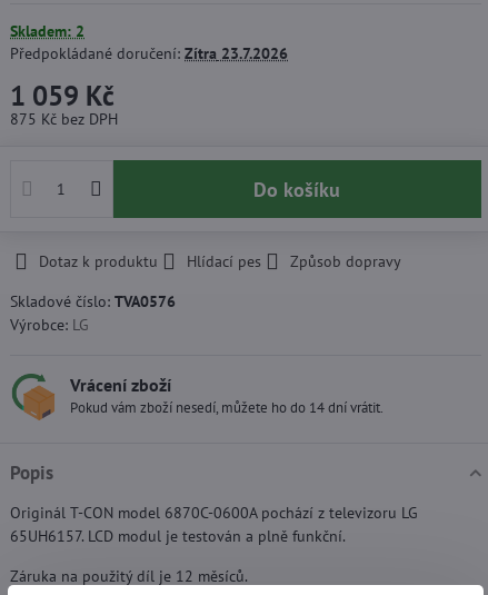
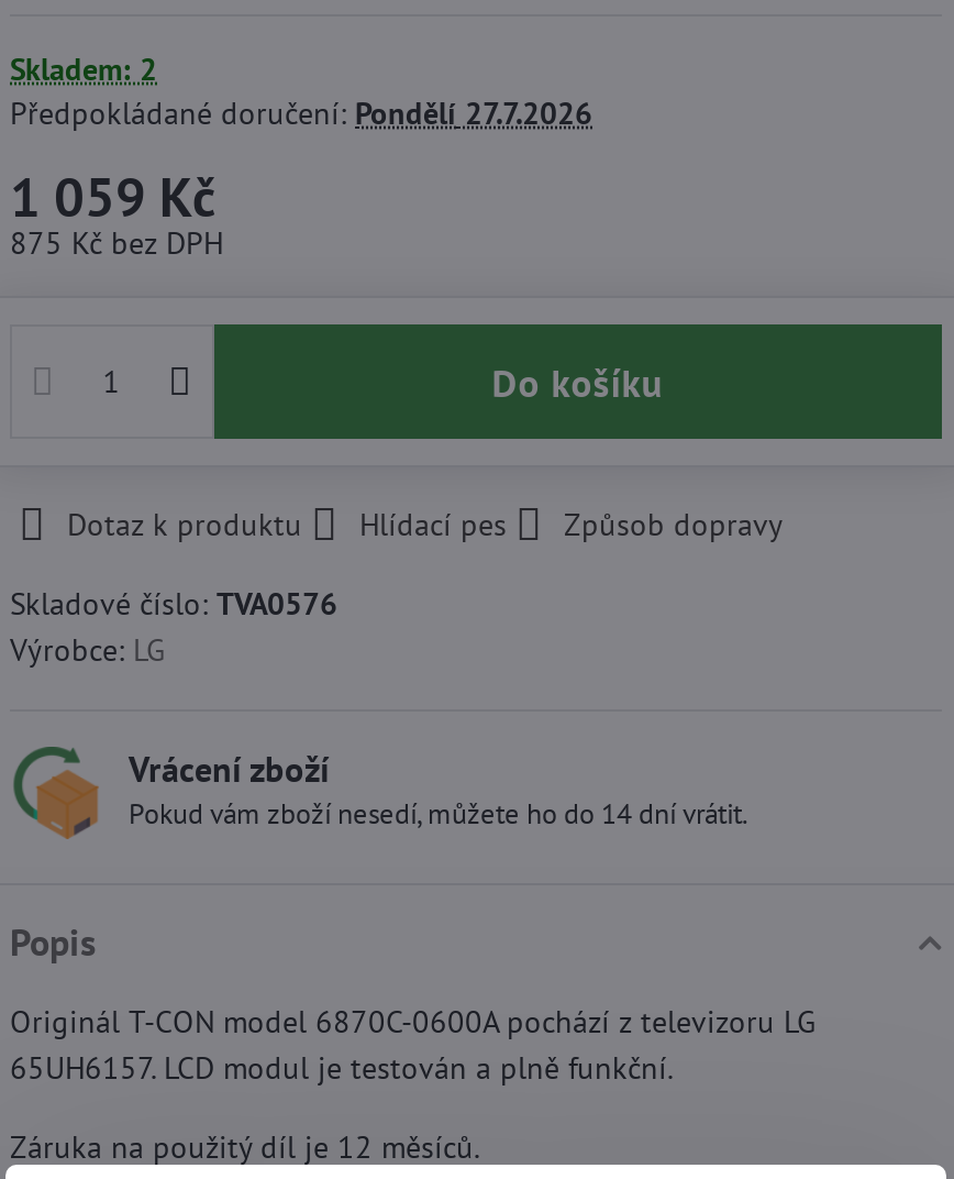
[10,43,288,63] Předpokládané doručení: Zítra 23.7.2026 -> [10,93,592,133] Předpokládané doručení: Pondělí 27.7.2026

